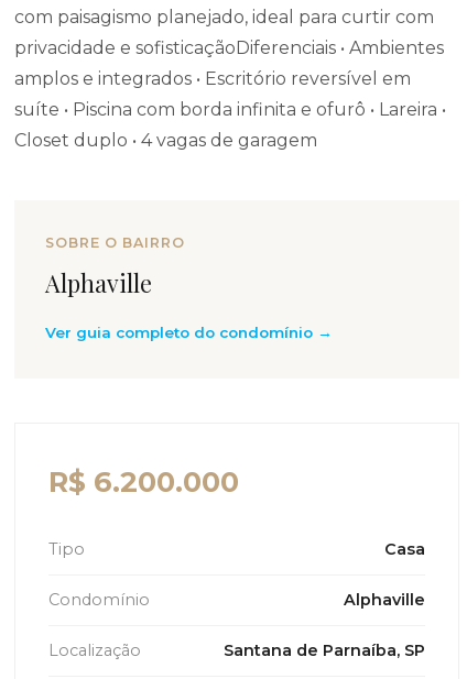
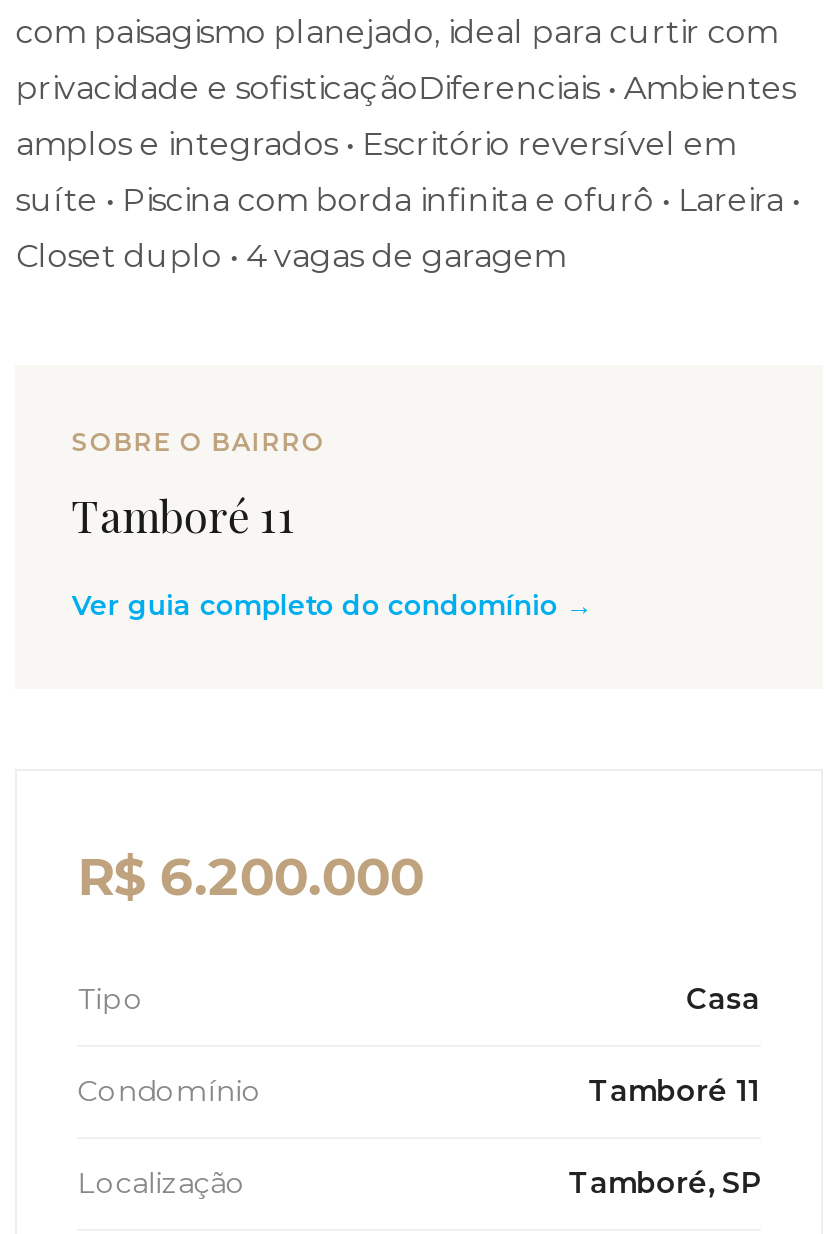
[46,268,152,298] Alphaville -> [72,486,296,542] Tamboré 11
[343,590,425,610] Alphaville -> [588,1072,760,1108] Tamboré 11
[223,641,425,660] Santana de Parnaíba, SP -> [568,1164,760,1200] Tamboré, SP

